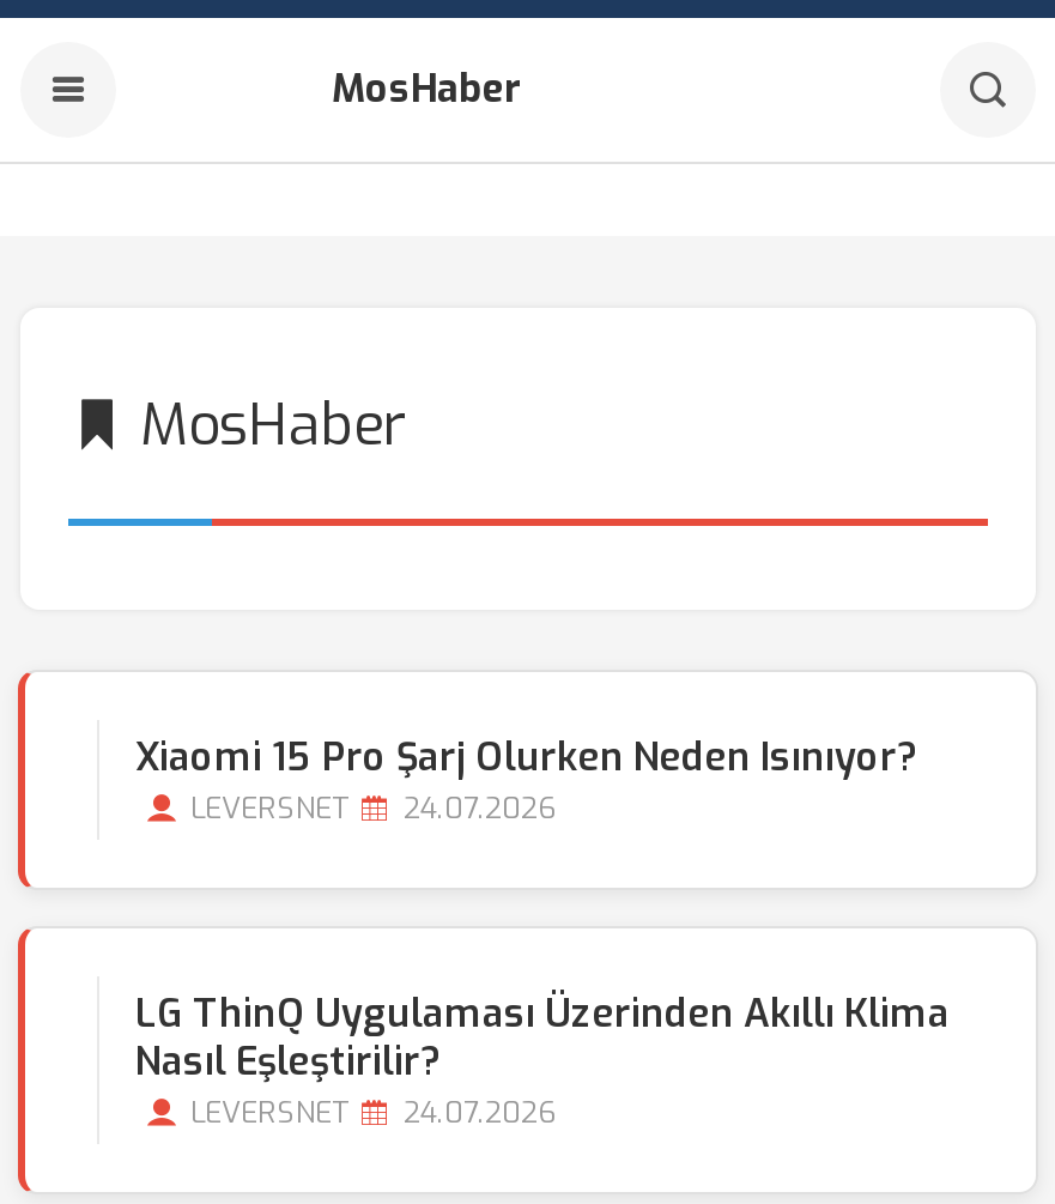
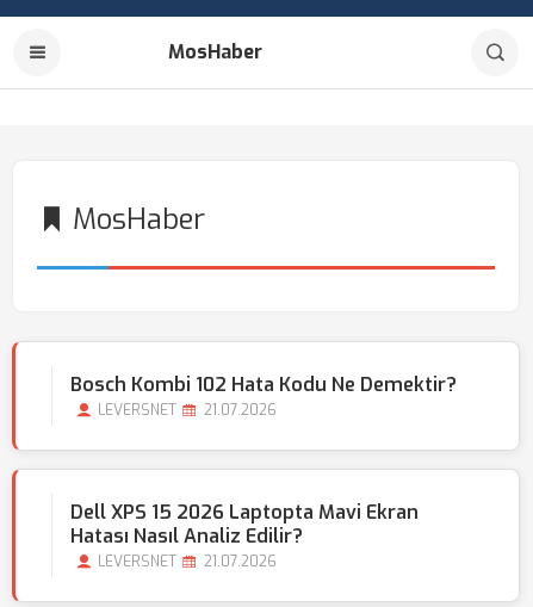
[135,732,918,782] Xiaomi 15 Pro Şarj Olurken Neden Isınıyor? -> [70,372,457,397] Bosch Kombi 102 Hata Kodu Ne Demektir?
[183,789,557,828] LEVERSNET 24.07.2026 -> [94,401,277,420] LEVERSNET 21.07.2026
[135,988,950,1087] LG ThinQ Uygulaması Üzerinden Akıllı Klima | Nasıl Eşleştirilir? -> [70,500,419,549] Dell XPS 15 2026 Laptopta Mavi Ekran | Hatası Nasıl Analiz Edilir?
[183,1094,557,1132] LEVERSNET 24.07.2026 -> [94,552,277,571] LEVERSNET 21.07.2026

